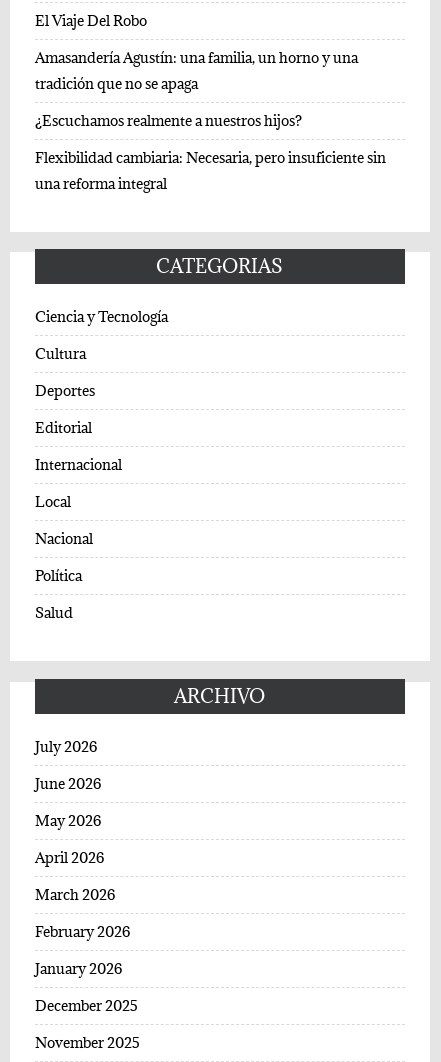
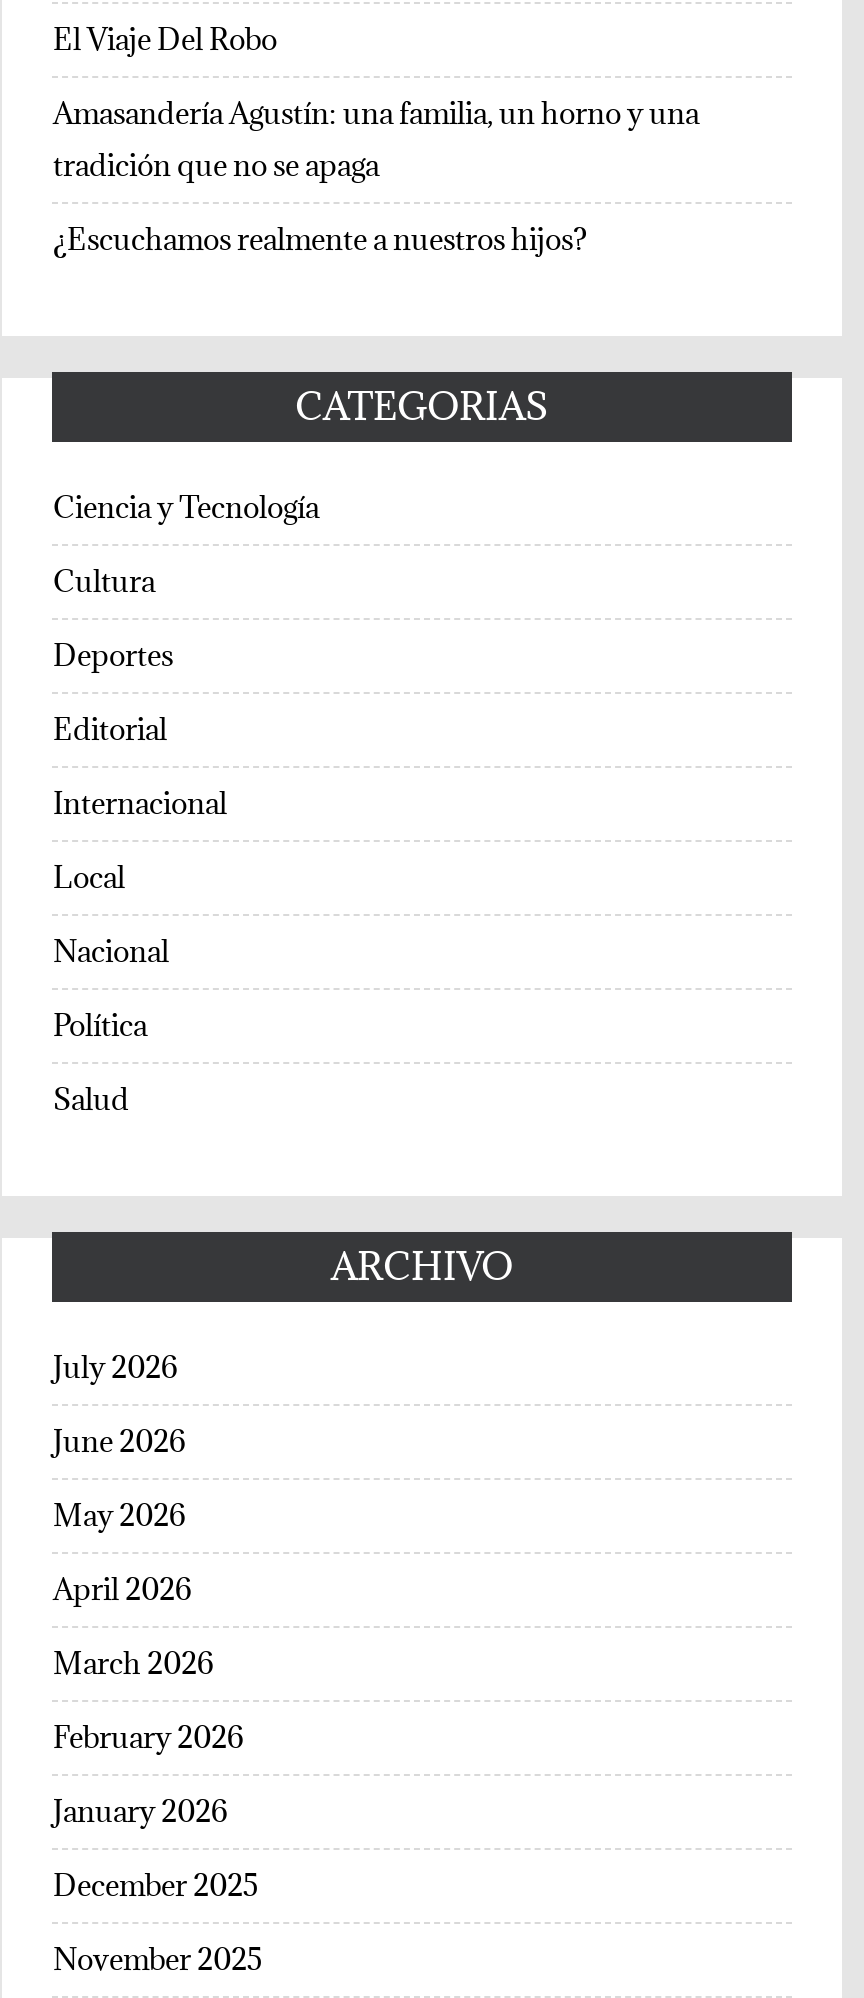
[35,148,386,193] Flexibilidad cambiaria: Necesaria, pero insuficiente sin | una reforma integral -> none

